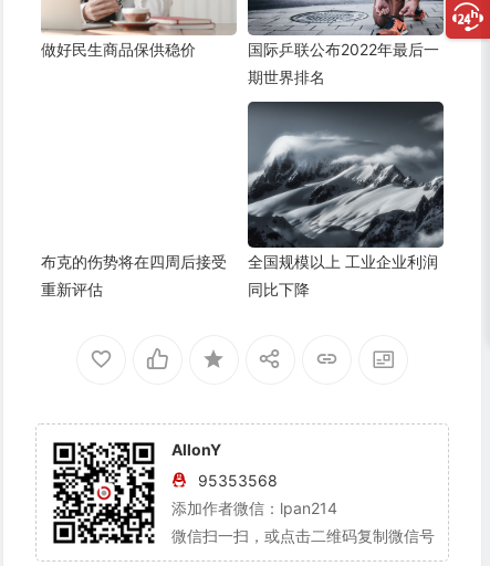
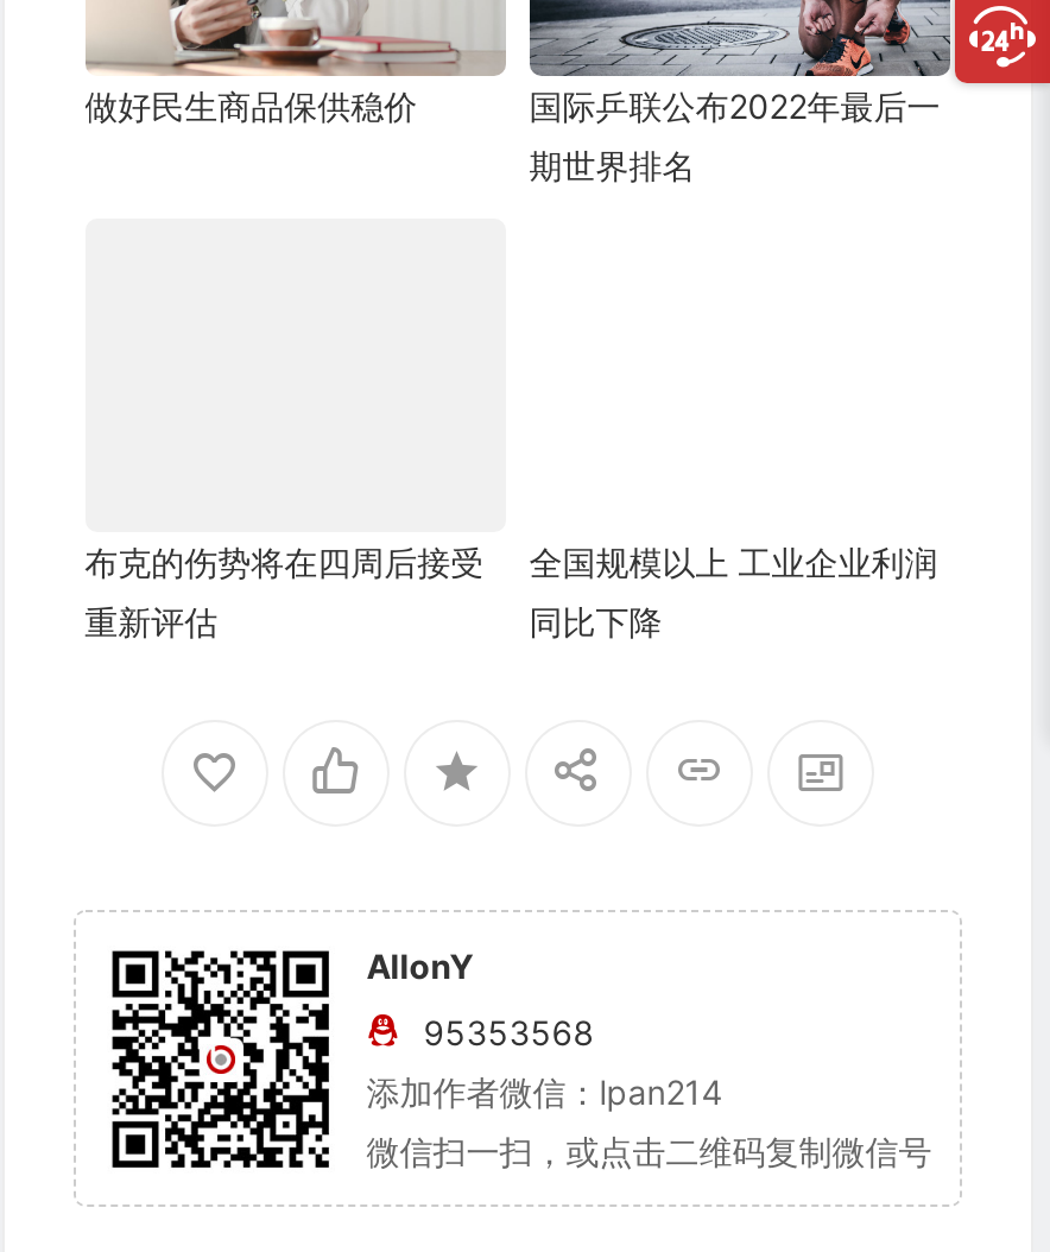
[247,101,445,249] [image] -> none

